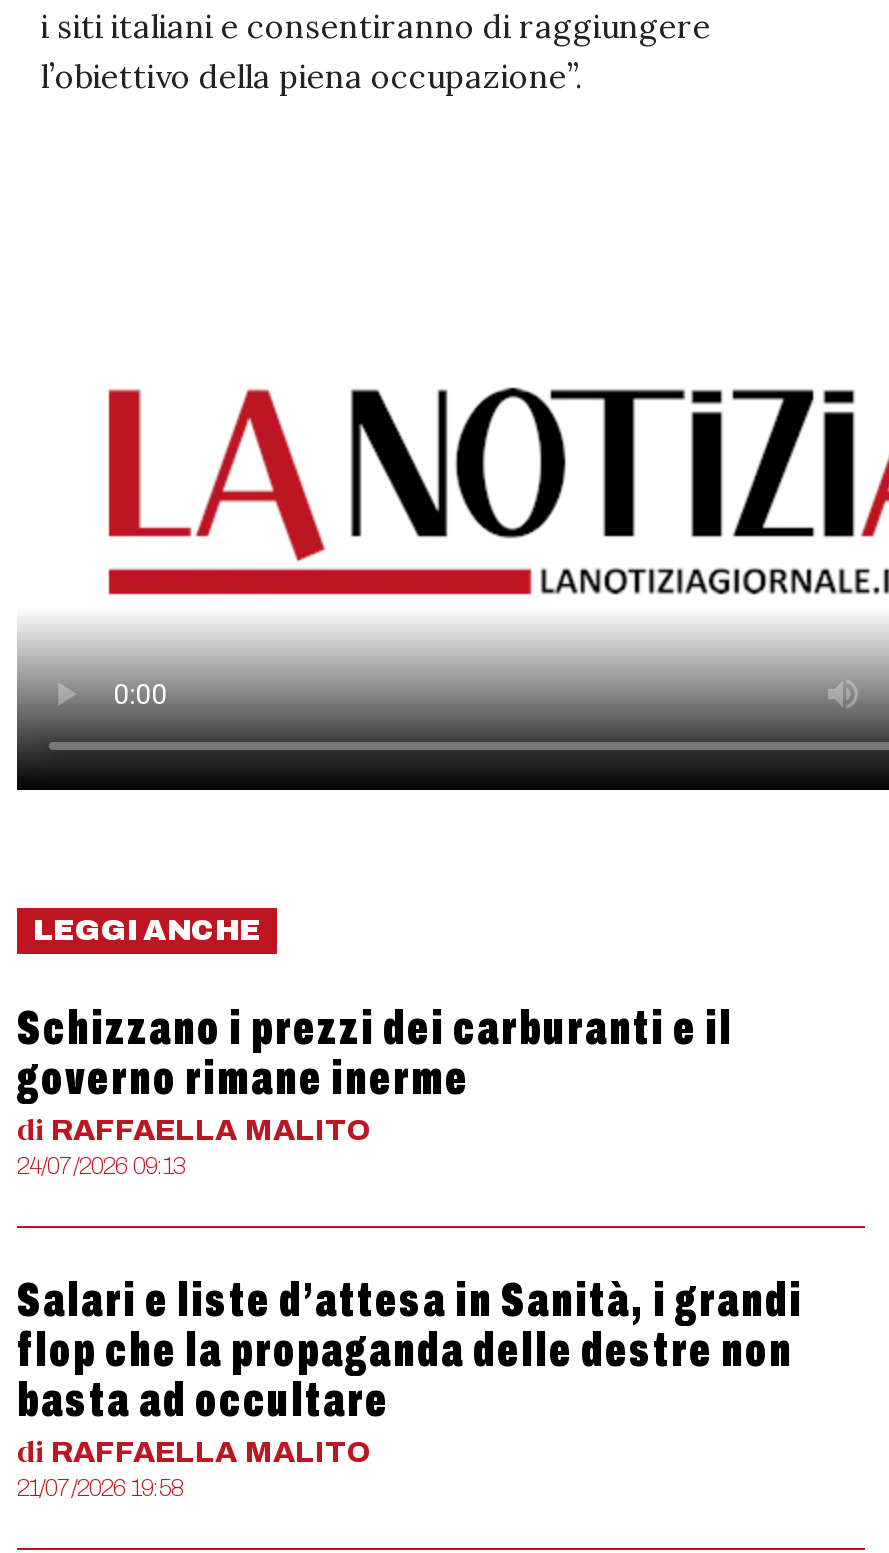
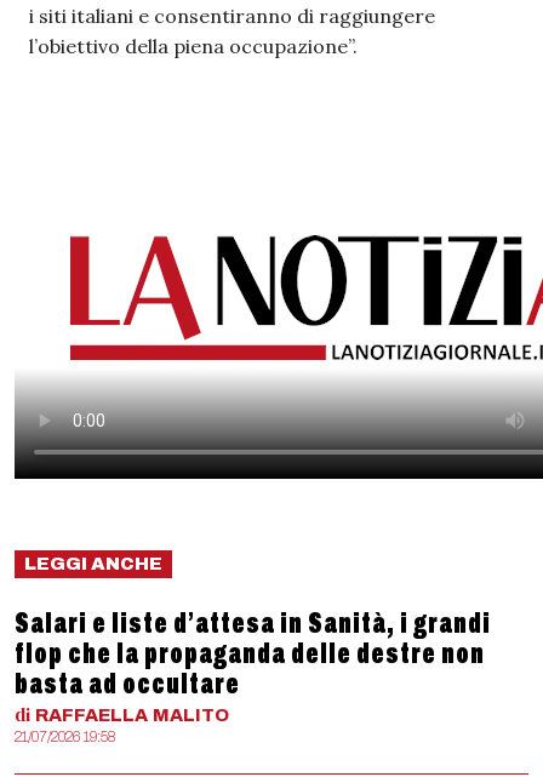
[17,1002,733,1180] Schizzano i prezzi dei carburanti e il | governo rimane inerme | di RAFFAELLA MALITO | 24/07/2026 09:13 -> none

